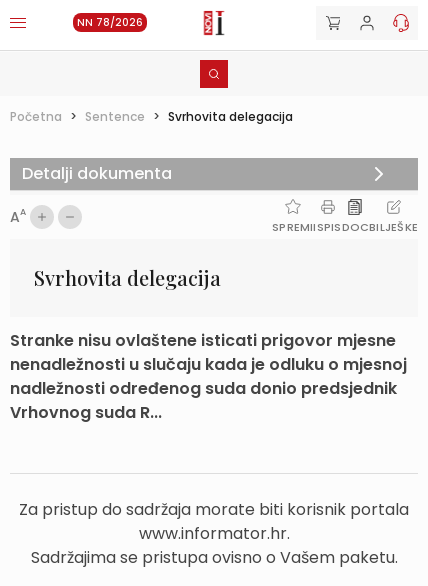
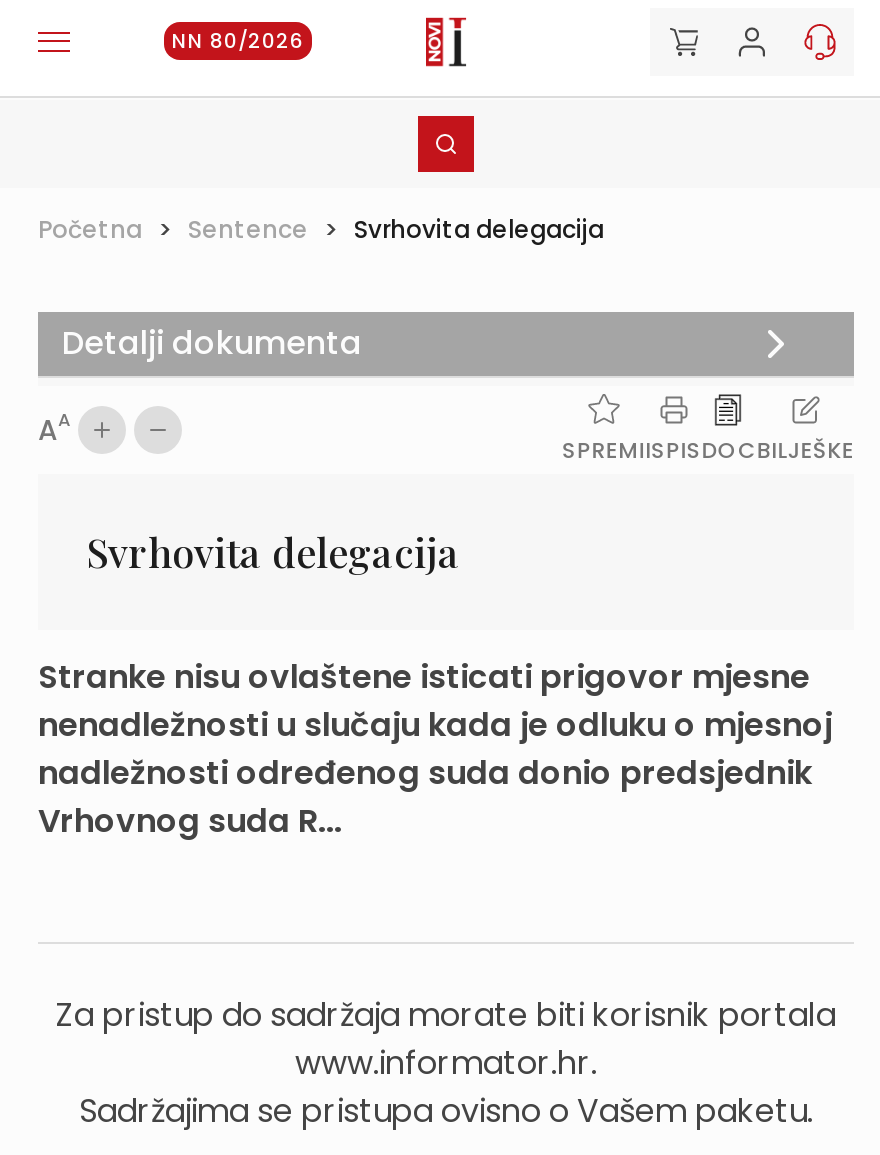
[77,15,143,30] NN 78/2026 -> [172,26,304,56] NN 80/2026

